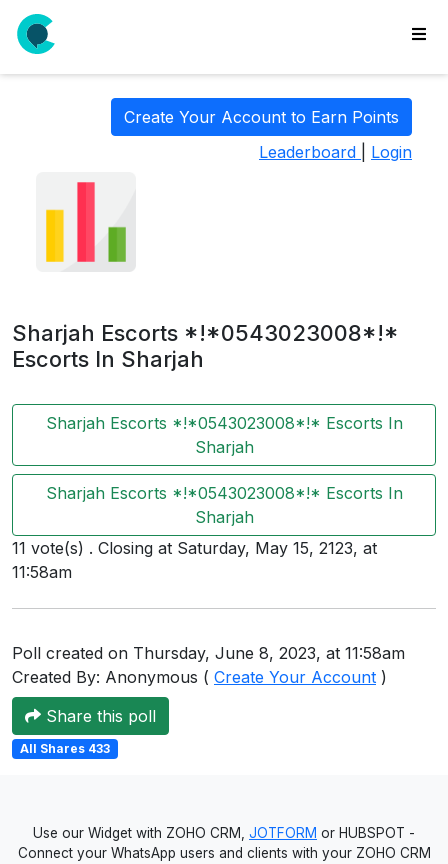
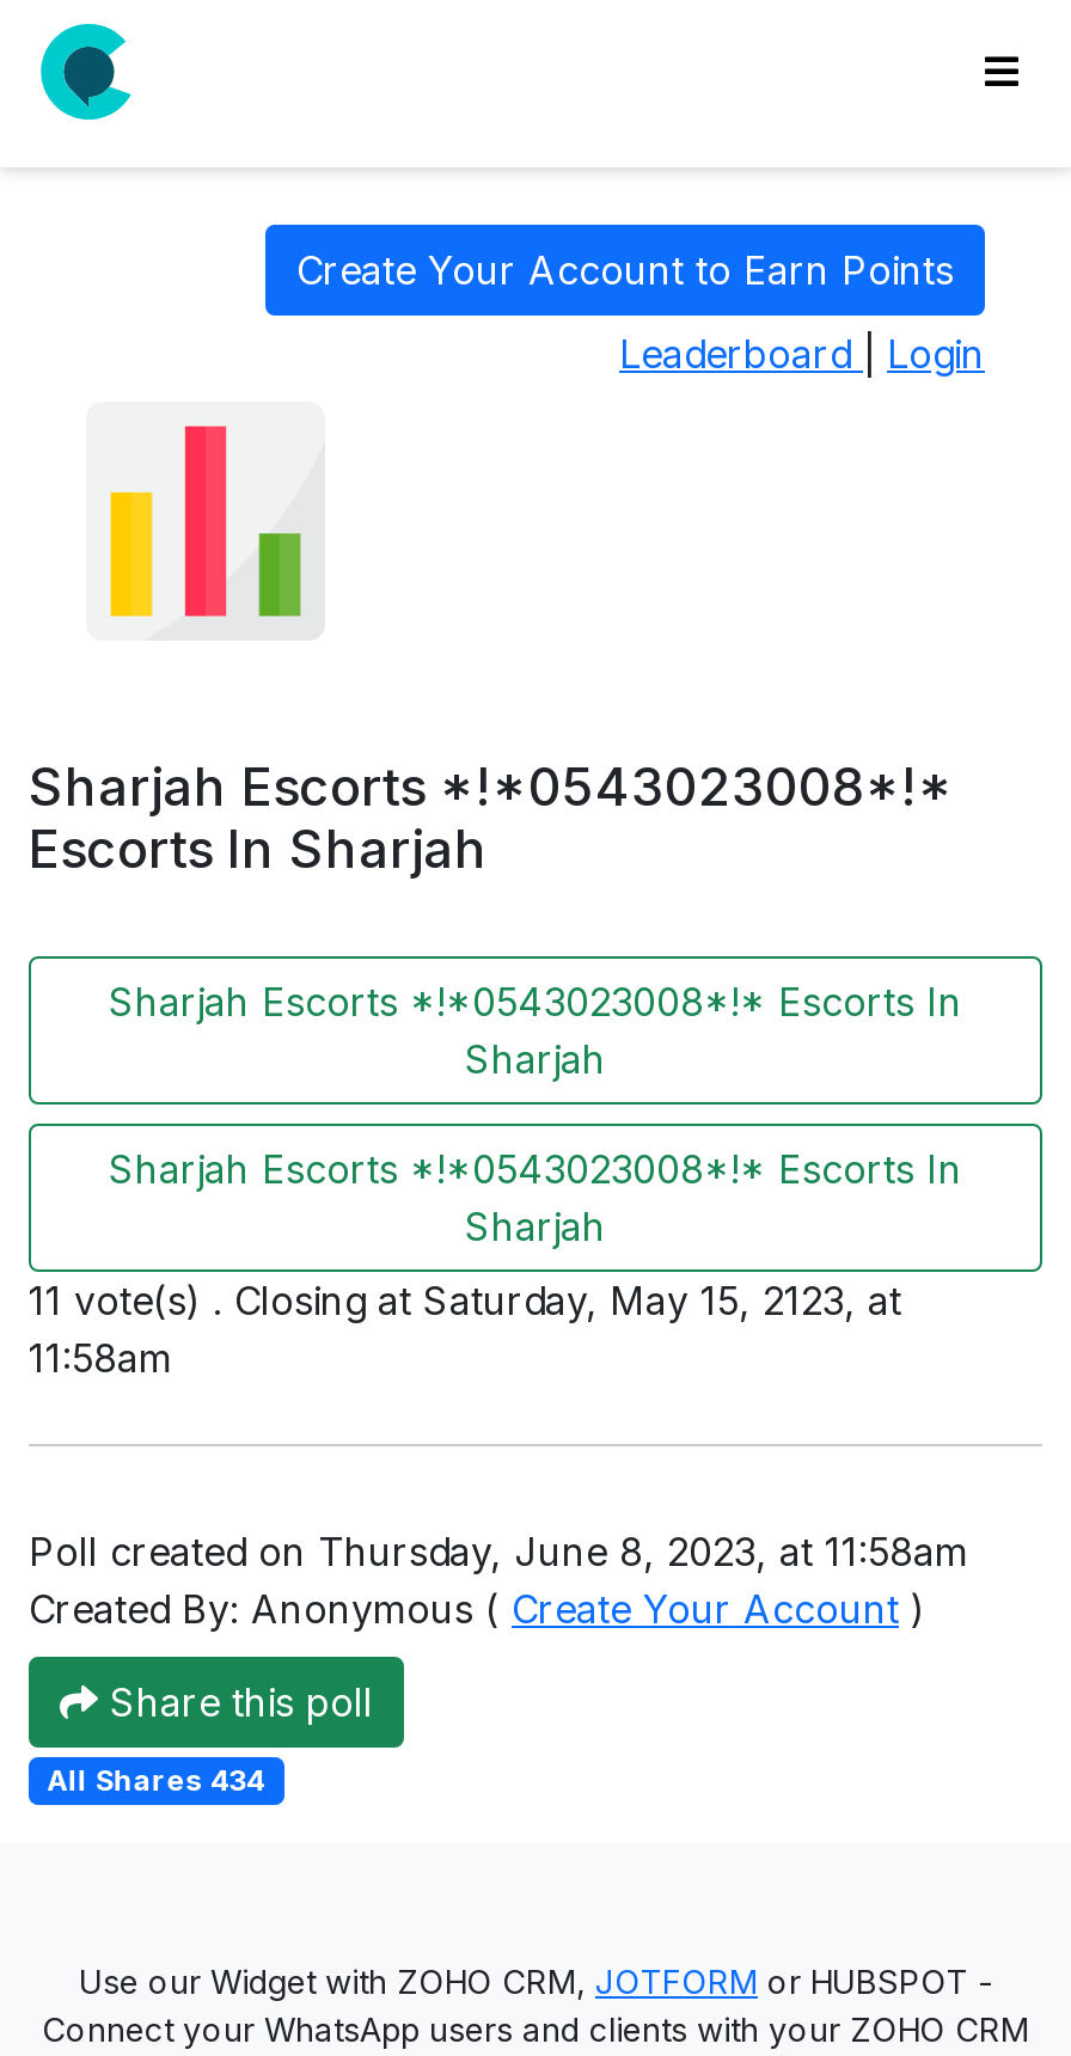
[20,741,110,756] All Shares 433 -> [47,1762,265,1798] All Shares 434

